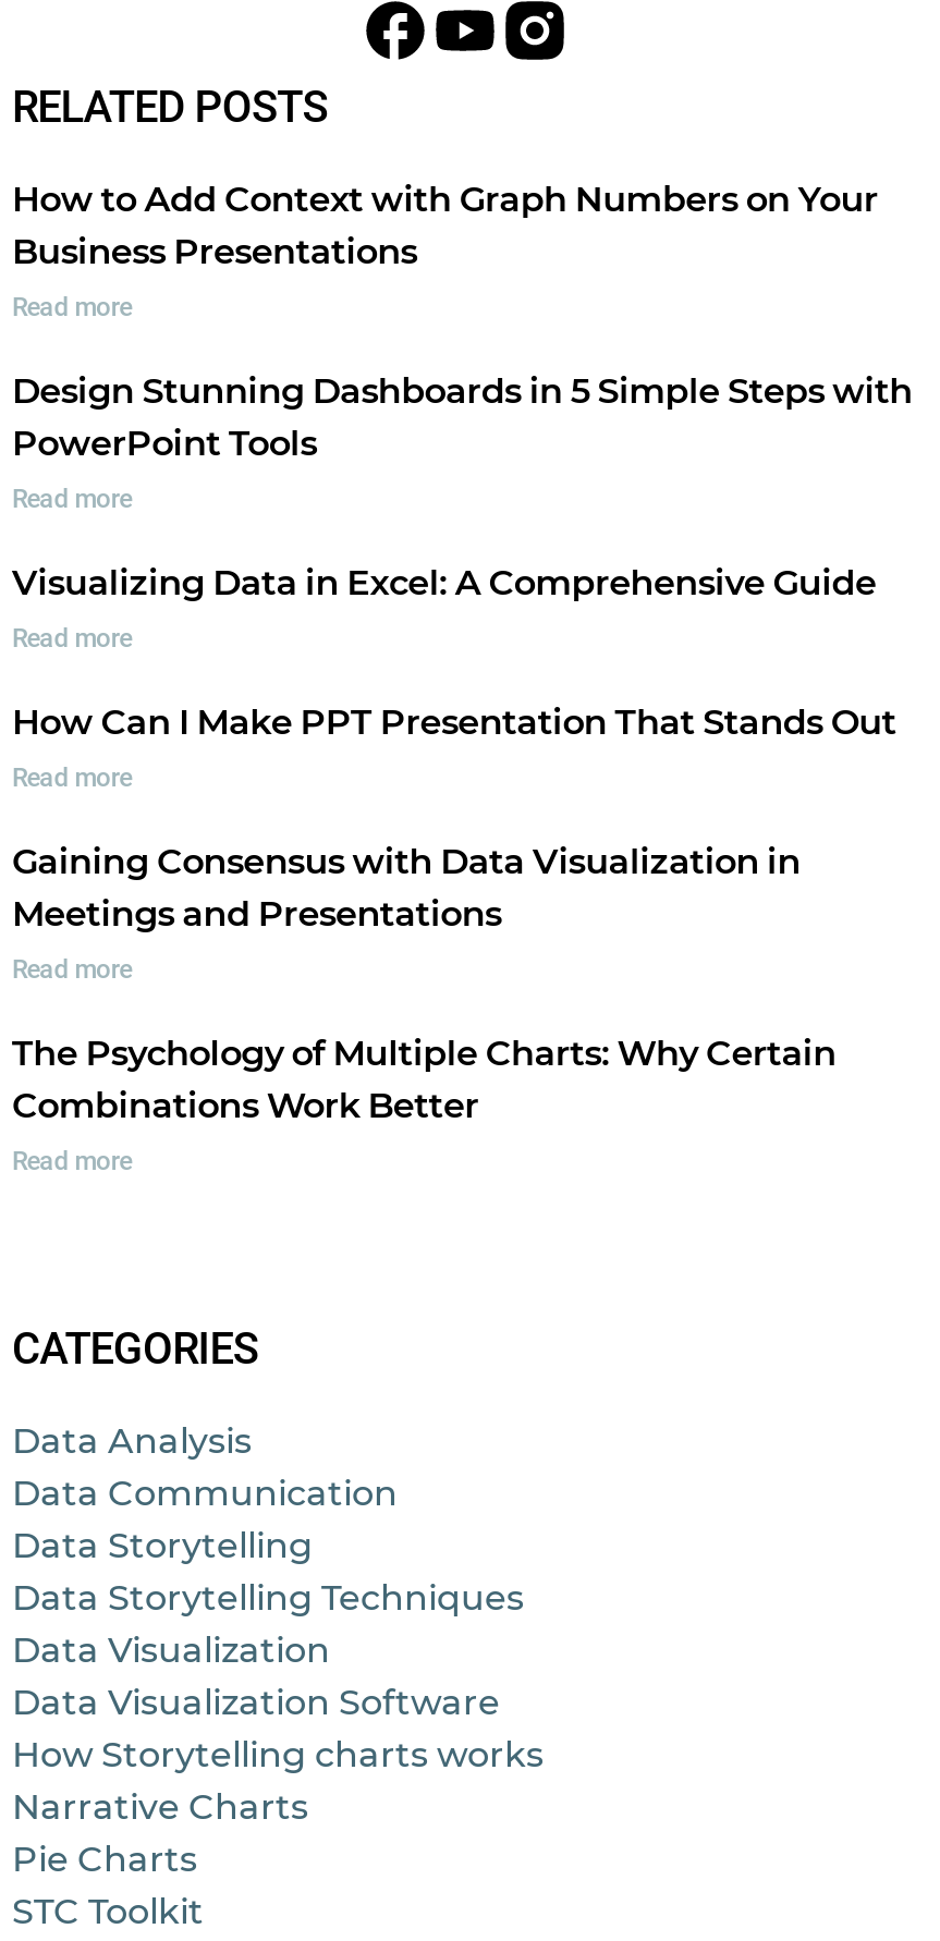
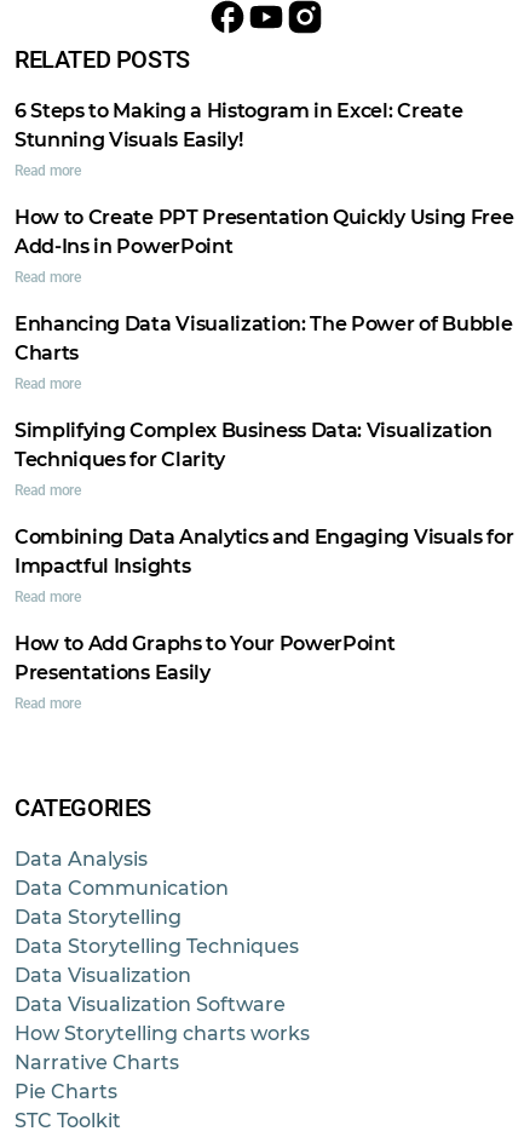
[12,180,878,273] How to Add Context with Graph Numbers on Your | Business Presentations -> [15,100,463,152] 6 Steps to Making a Histogram in Excel: Create | Stunning Visuals Easily!
[12,371,912,465] Design Stunning Dashboards in 5 Simple Steps with | PowerPoint Tools -> [15,206,513,258] How to Create PPT Presentation Quickly Using Free | Add-Ins in PowerPoint
[12,563,876,604] Visualizing Data in Excel: A Comprehensive Guide -> [15,313,512,365] Enhancing Data Visualization: The Power of Bubble | Charts
[12,702,896,744] How Can I Make PPT Presentation That Stands Out -> [15,419,492,472] Simplifying Complex Business Data: Visualization | Techniques for Clarity
[12,842,800,935] Gaining Consensus with Data Visualization in | Meetings and Presentations -> [15,526,513,578] Combining Data Analytics and Engaging Visuals for | Impactful Insights
[12,1033,836,1127] The Psychology of Multiple Charts: Why Certain | Combinations Work Better -> [15,633,395,685] How to Add Graphs to Your PowerPoint | Presentations Easily

